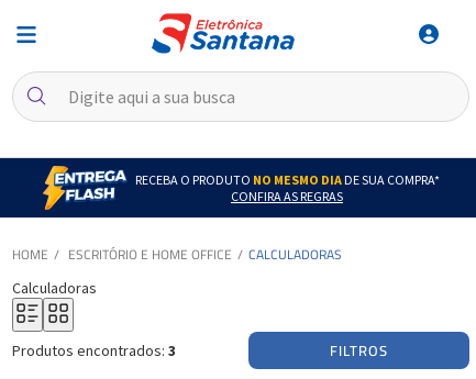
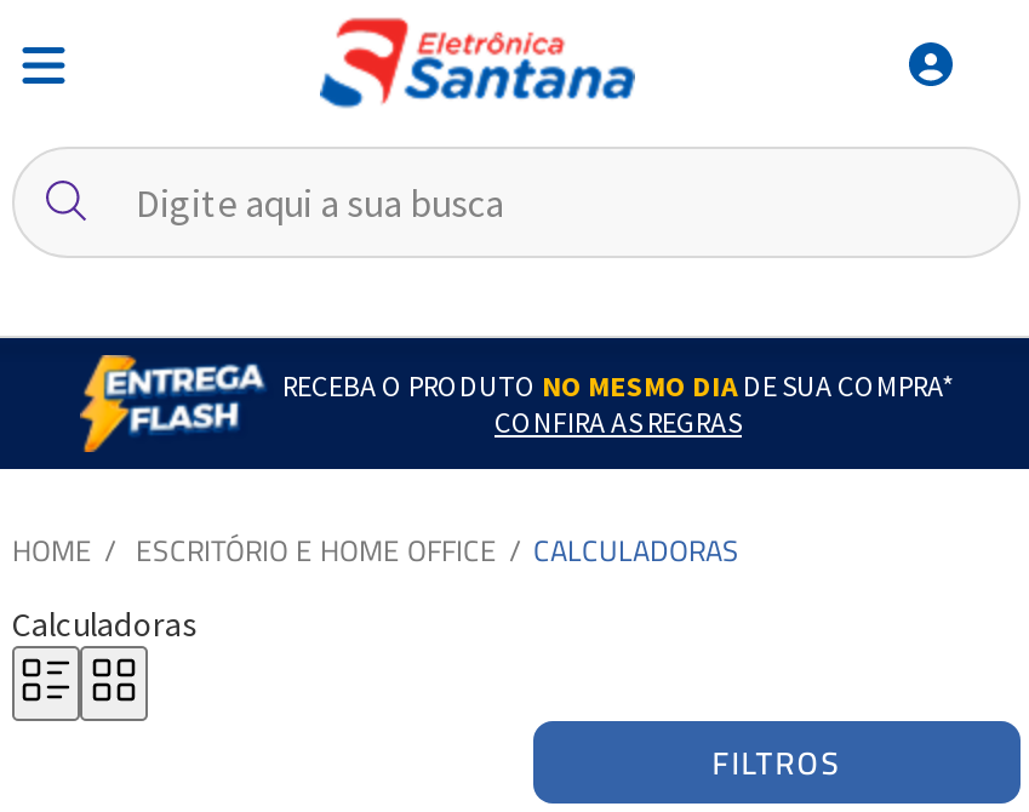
[12,340,176,360] Produtos encontrados: 3 -> none

